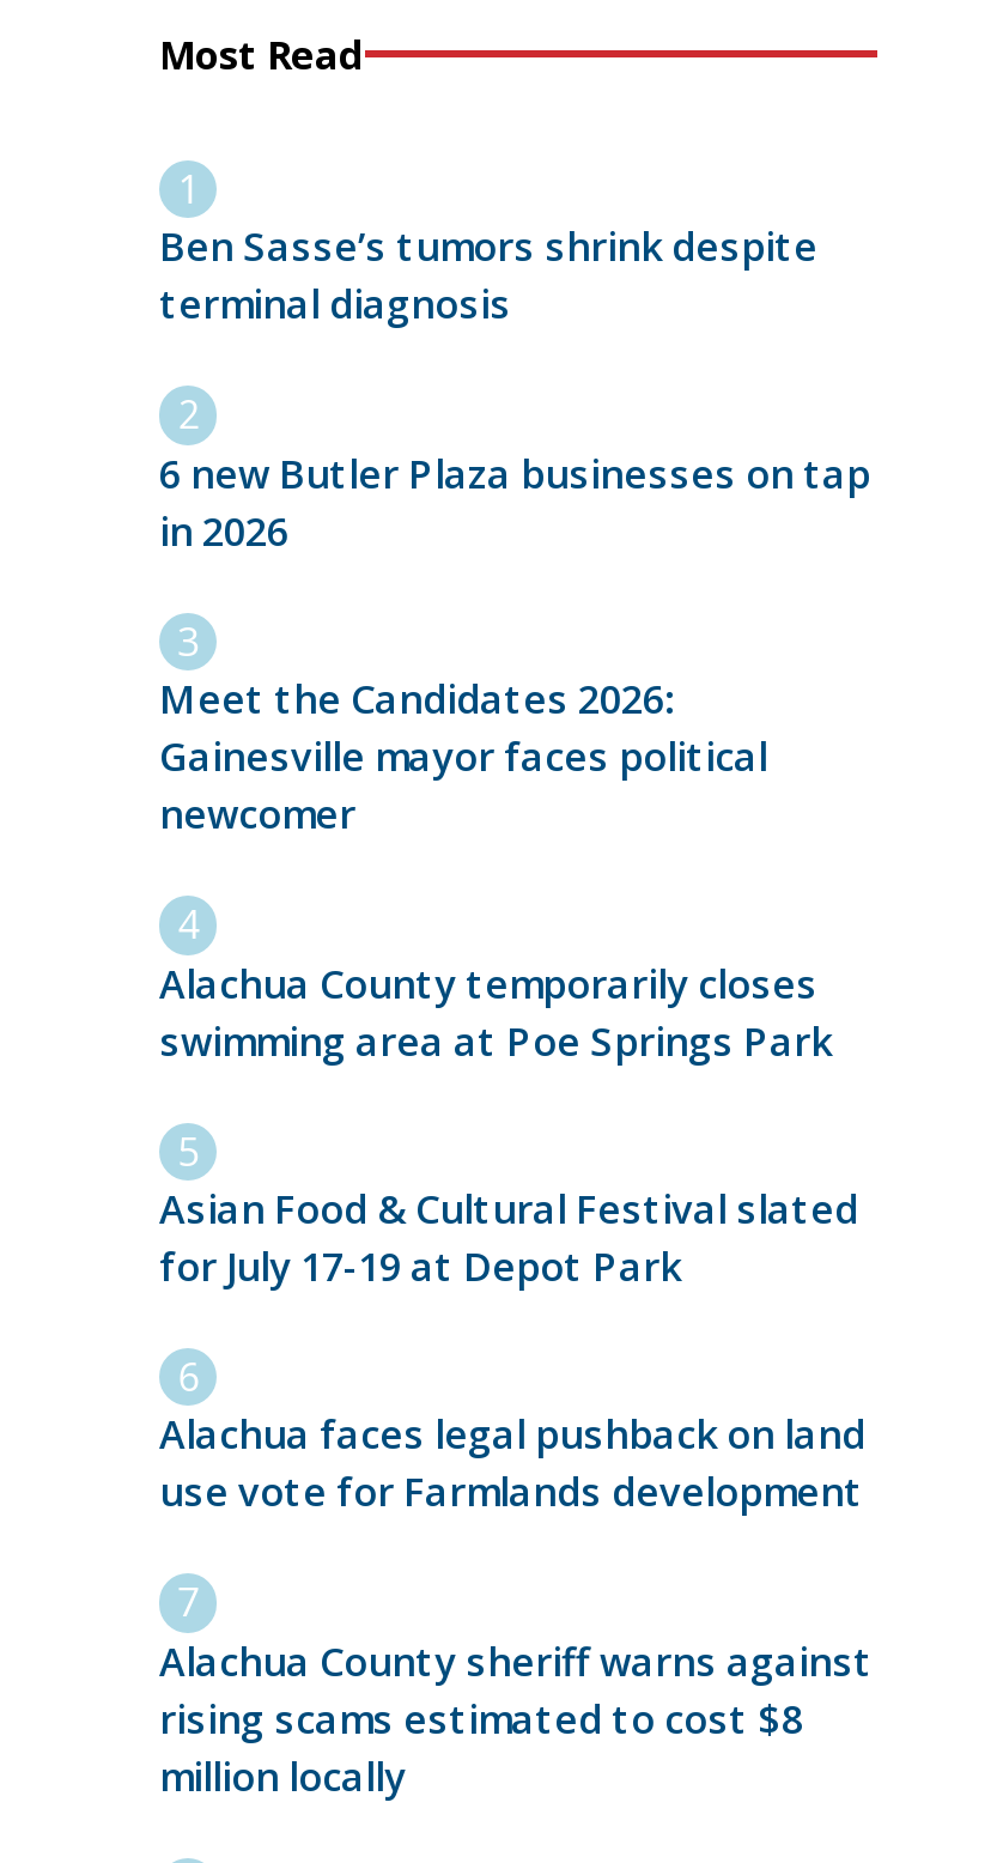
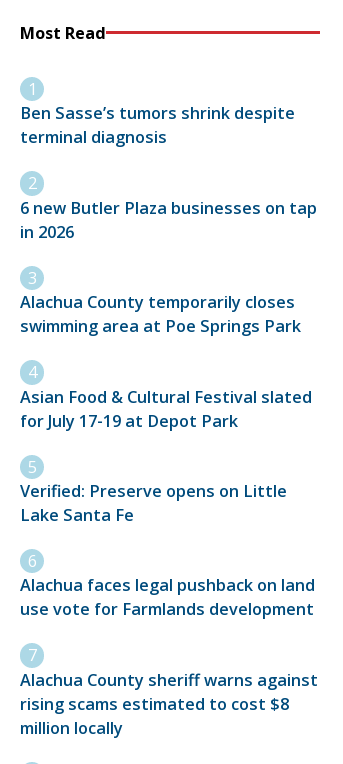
[159,673,767,841] Meet the Candidates 2026: | Gainesville mayor faces political | newcomer -> none
moved [159,957,858,1293] -> [20,291,312,432]: Alachua County temporarily closes | swimming area at Poe Springs Park | Asian Food & Cultural Festival slated | for July 17-19 at Depot Park
none -> [20,480,287,526] Verified: Preserve opens on Little | Lake Santa Fe

